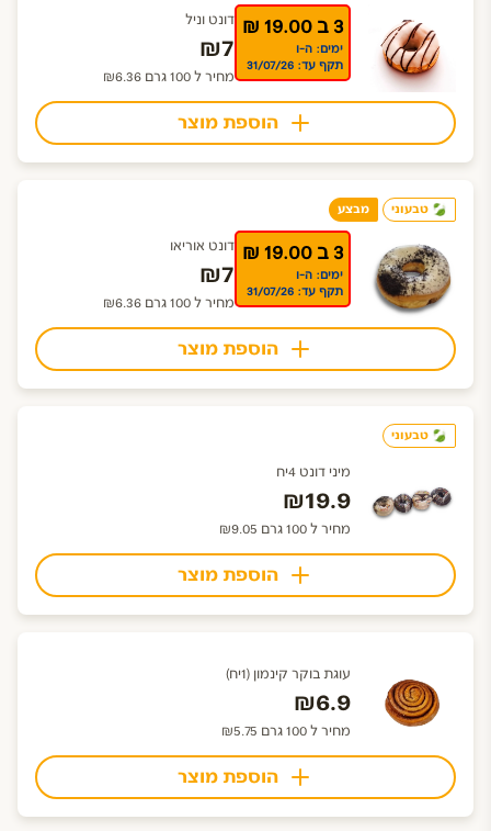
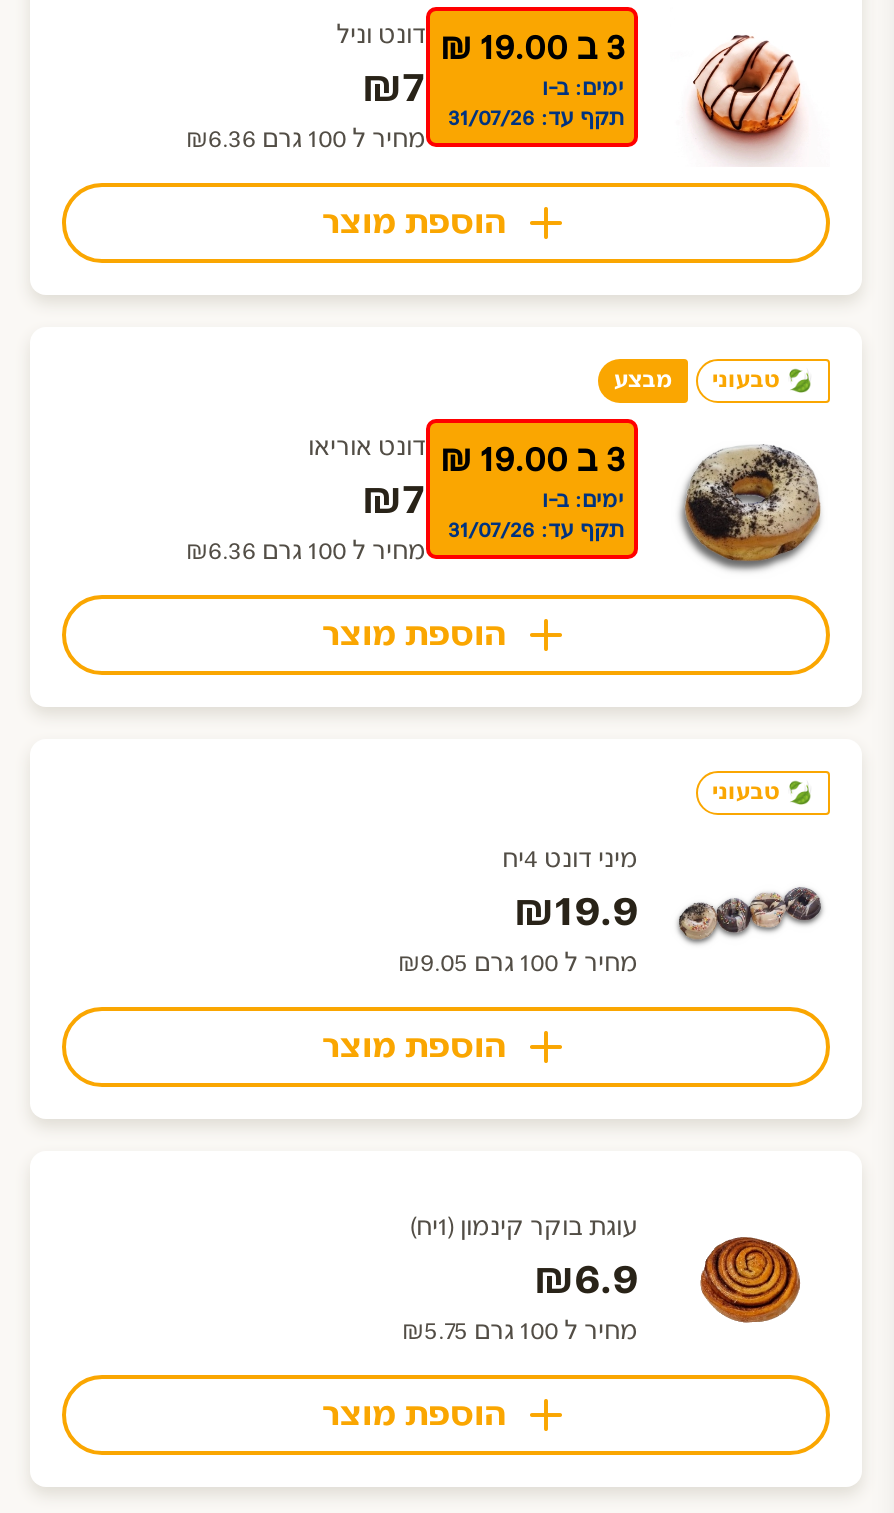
[296,41,343,57] ימים: ה-ו -> [542,73,624,103] ימים: ב-ו
[296,267,343,283] ימים: ה-ו -> [542,485,624,515] ימים: ב-ו

